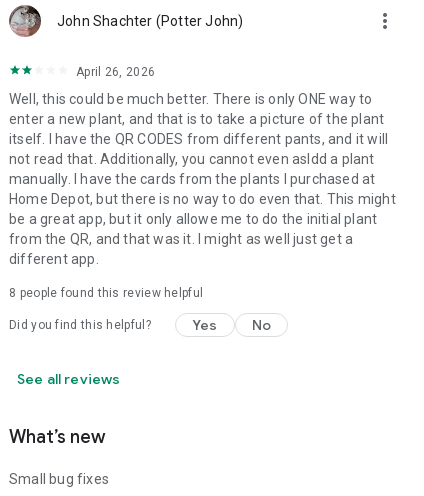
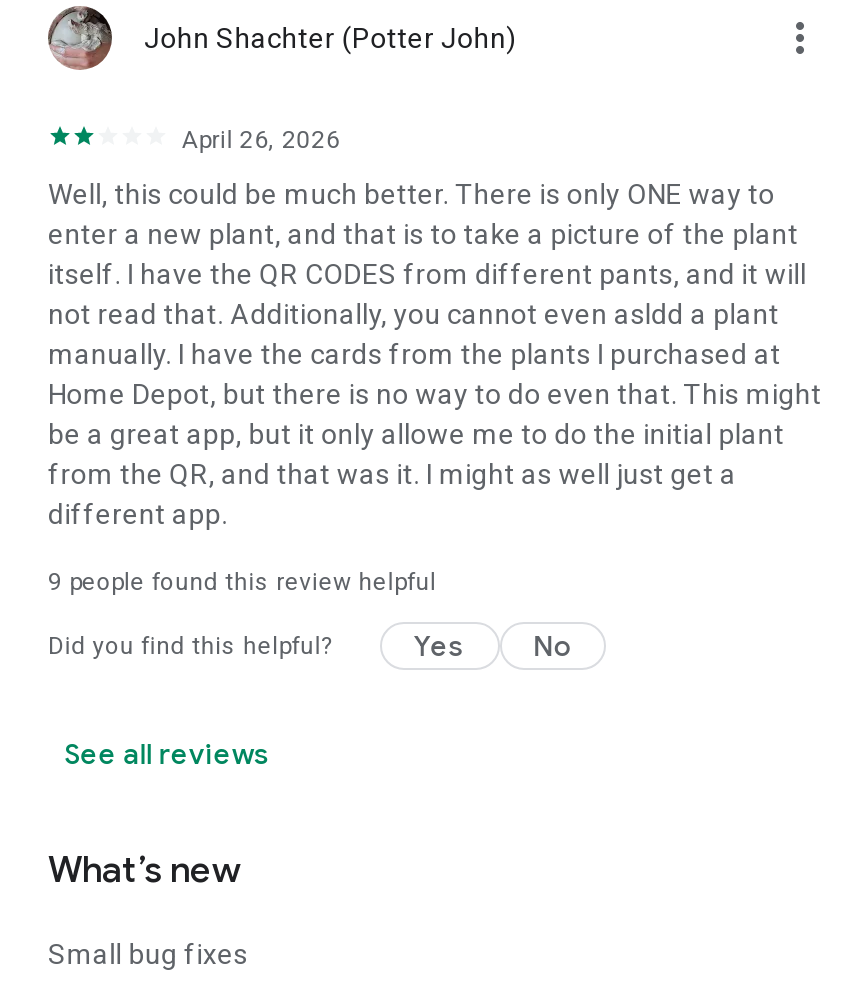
[9,286,203,300] 8 people found this review helpful -> [48,568,436,596] 9 people found this review helpful

